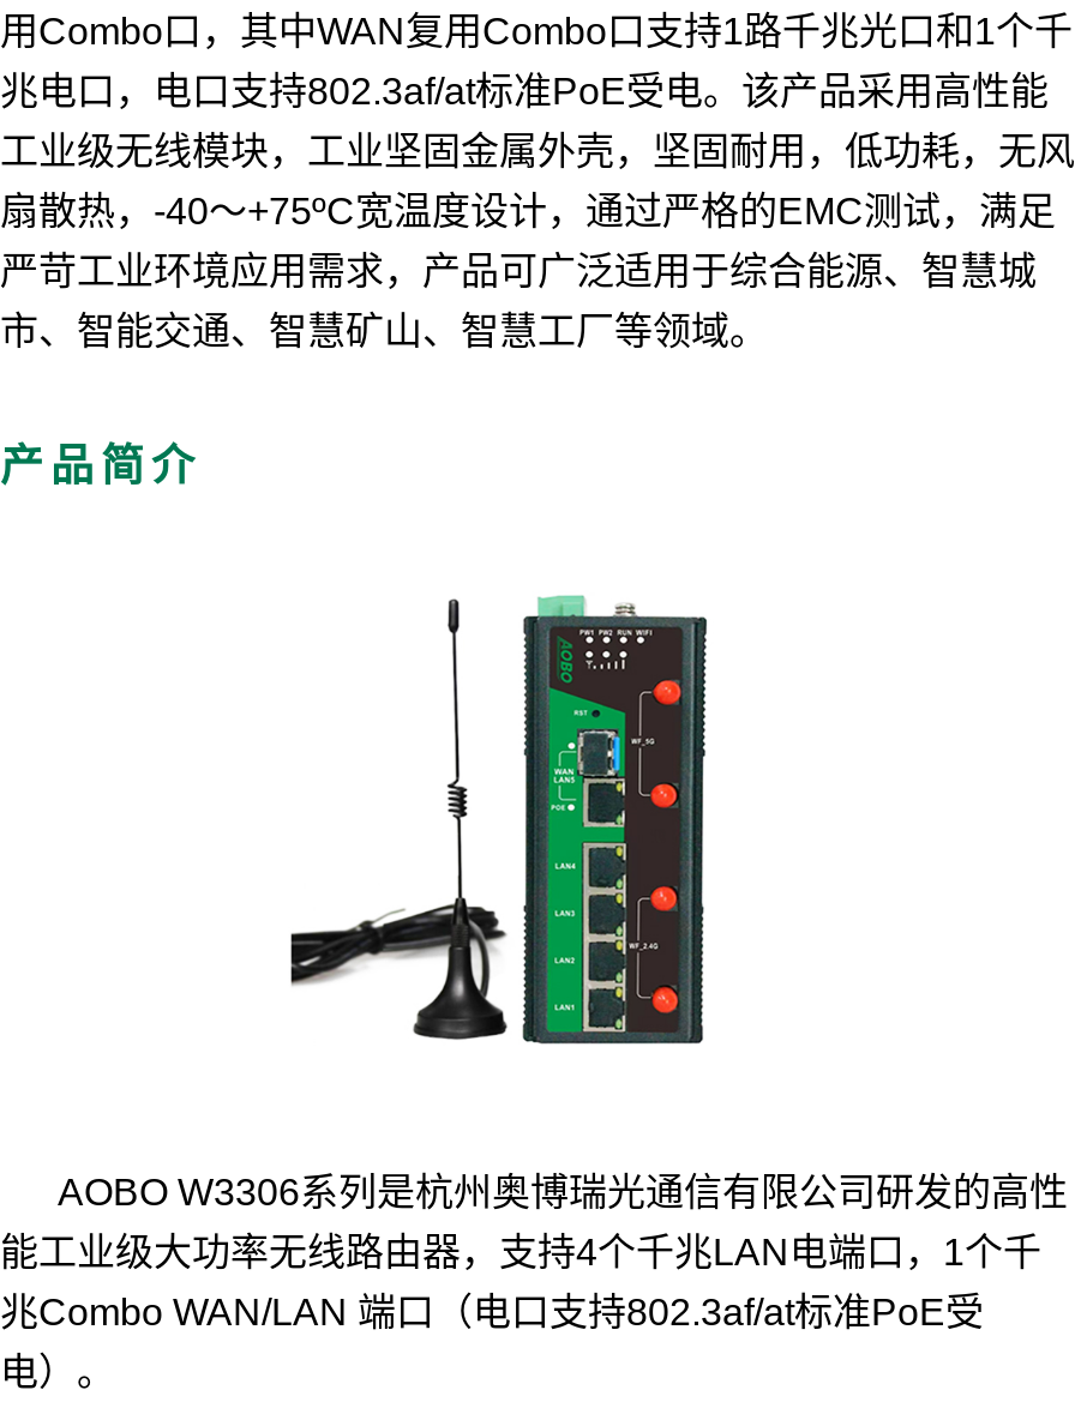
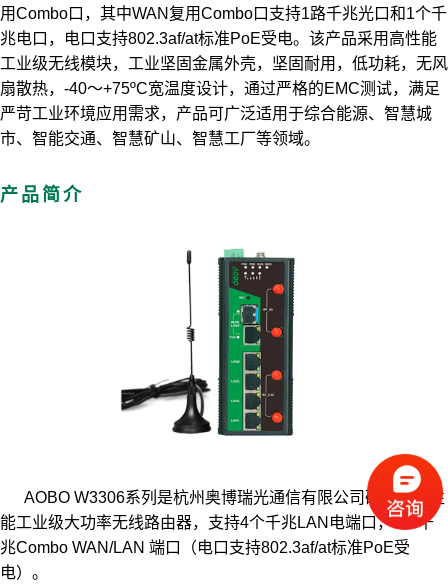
none -> [366,453,444,486] [image]

